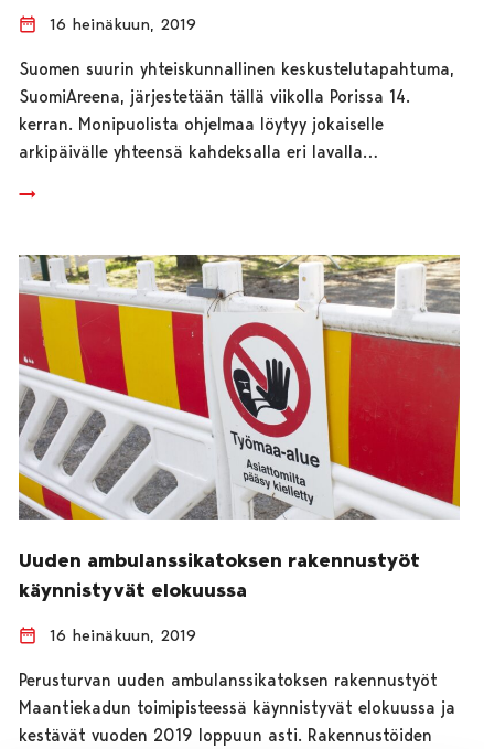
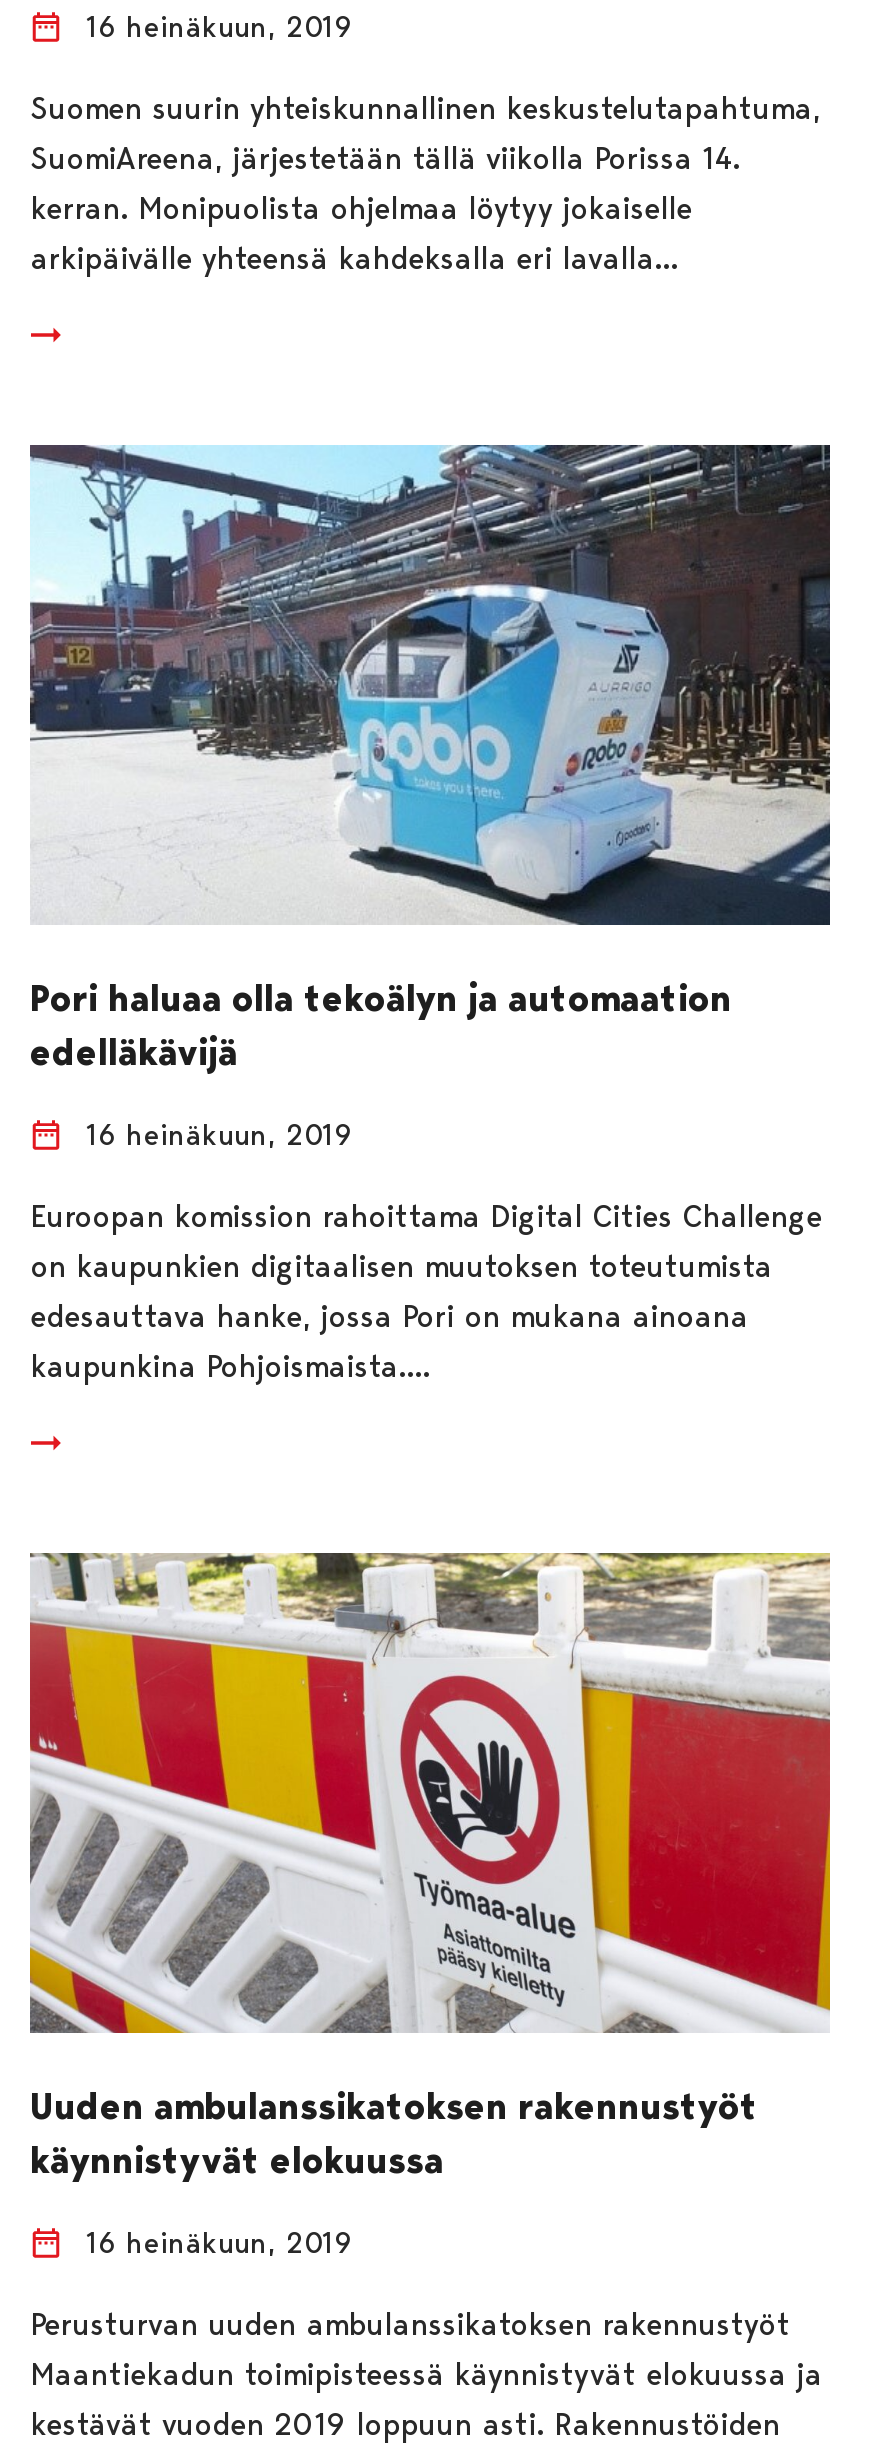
none -> [28,443,832,1385] [image] | Pori haluaa olla tekoälyn ja automaation | edelläkävijä | 16 heinäkuun, 2019 | Euroopan komission rahoittama Digital Cities Challenge | on kaupunkien digitaalisen muutoksen toteutumista | edesauttava hanke, jossa Pori on mukana ainoana | kaupunkina Pohjoismaista.…

